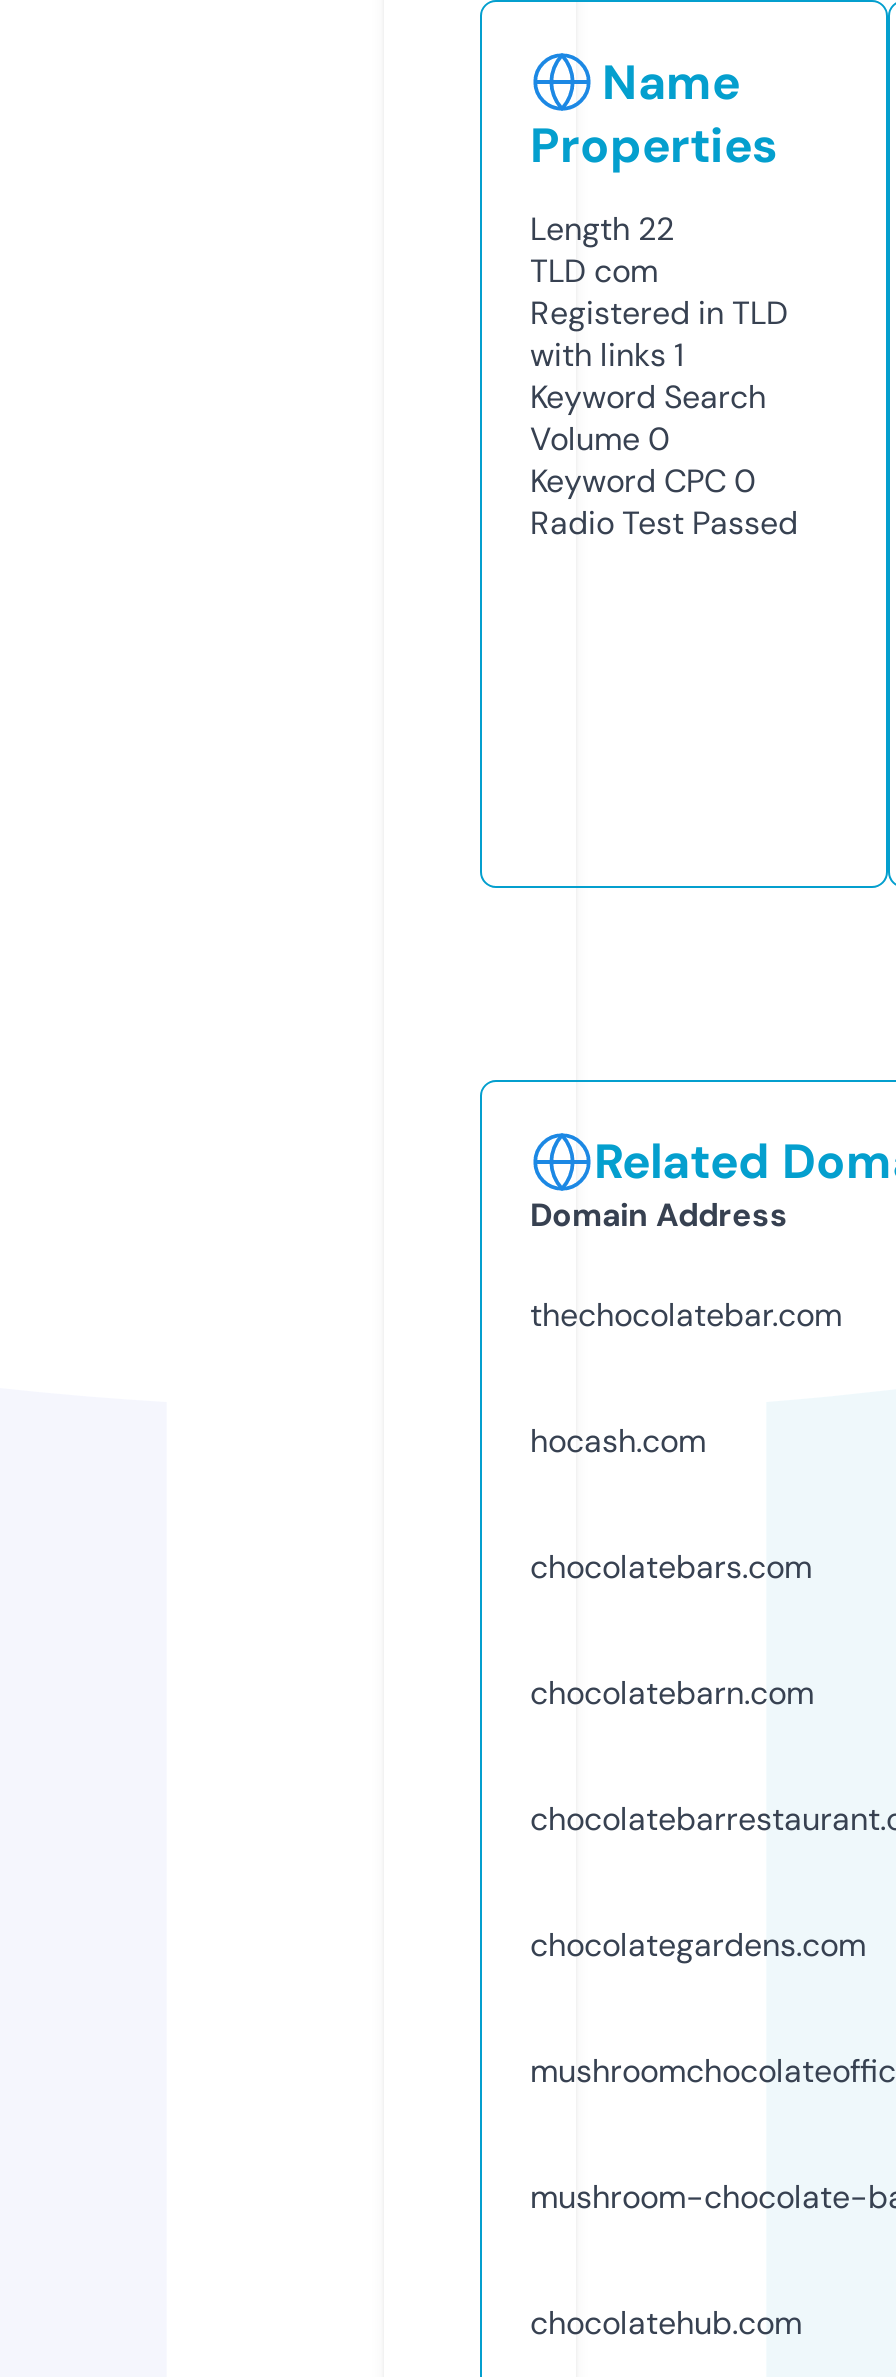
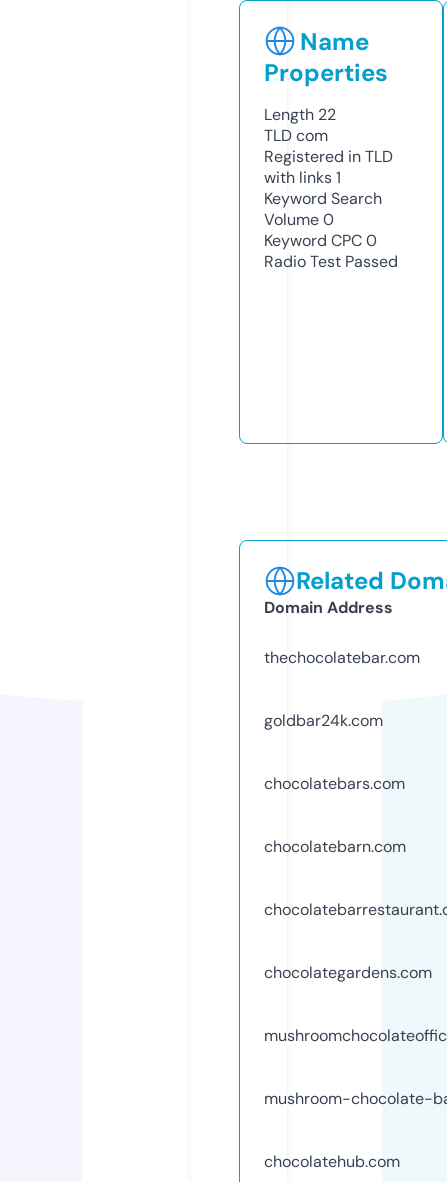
[530,1420,706,1462] hocash.com -> [264,710,383,731] goldbar24k.com

